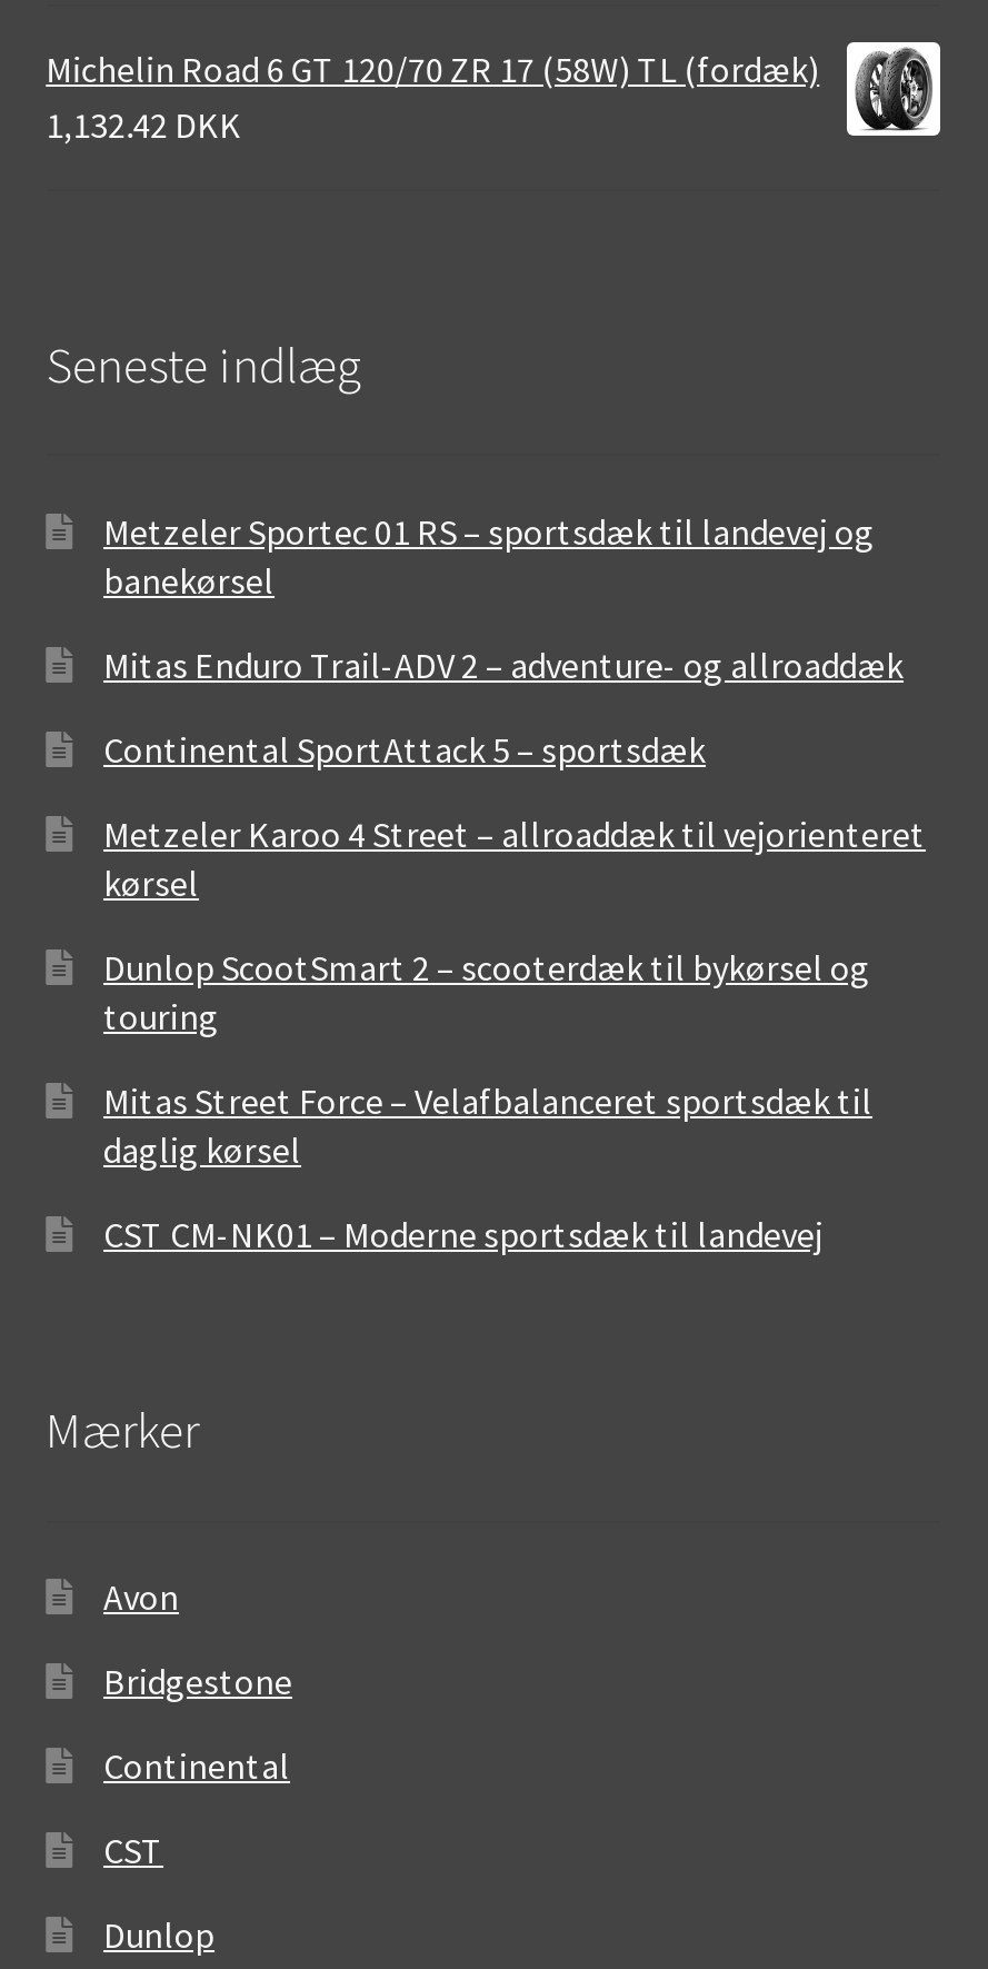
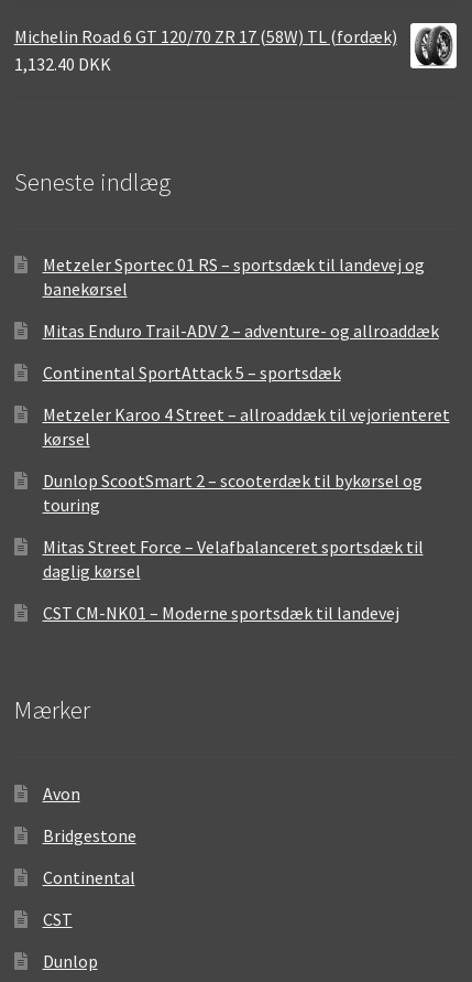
[46,103,241,147] 1,132.42 DKK -> [14,52,111,75] 1,132.40 DKK

